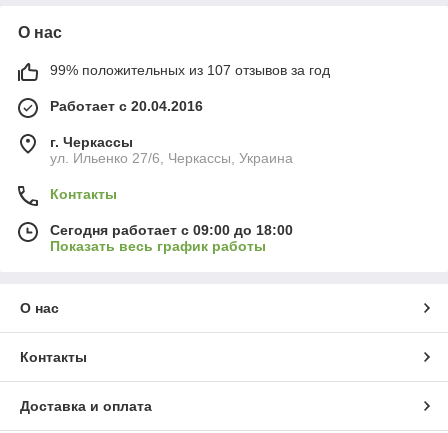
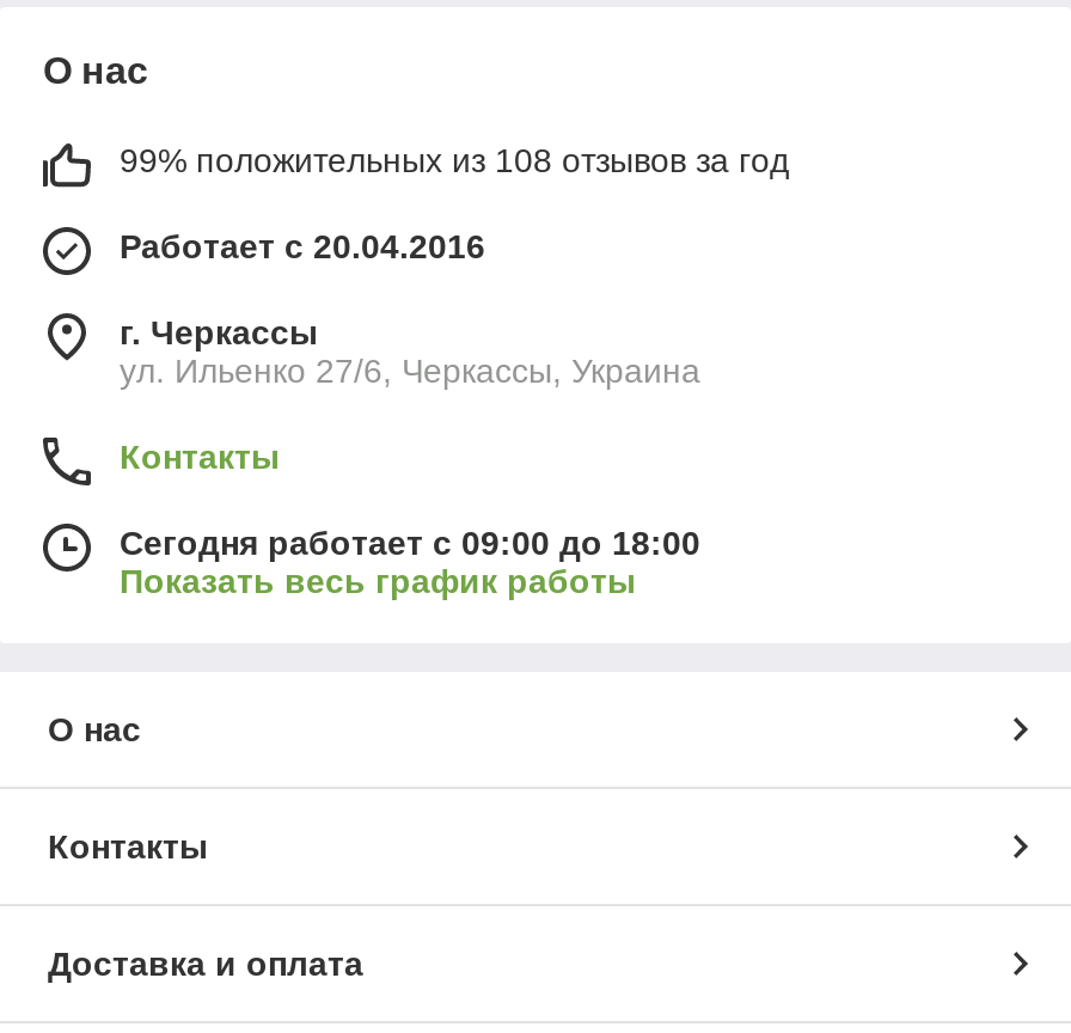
[50,62,330,78] 99% положительных из 107 отзывов за год -> [120,141,789,179] 99% положительных из 108 отзывов за год

